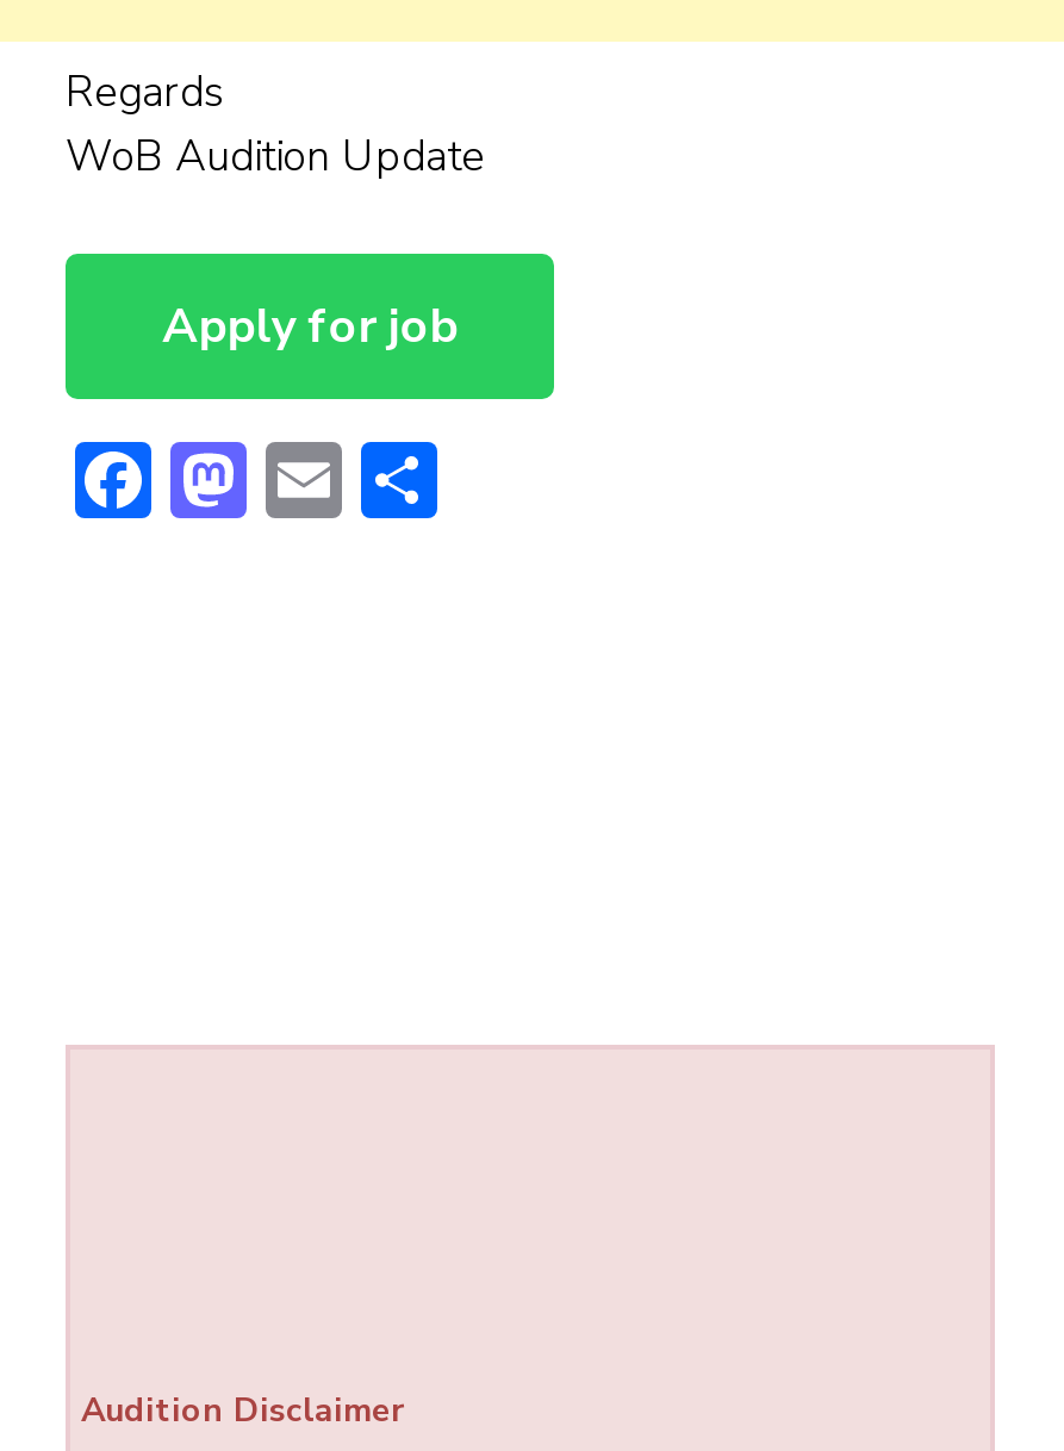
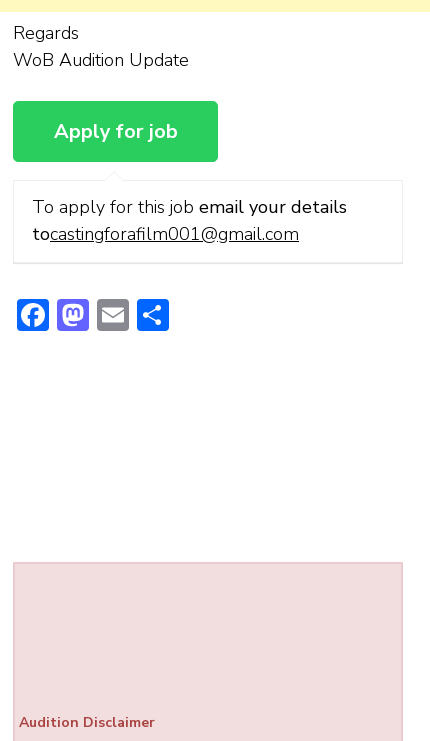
none -> [32,195,347,246] To apply for this job email your details | tocastingforafilm001@gmail.com

